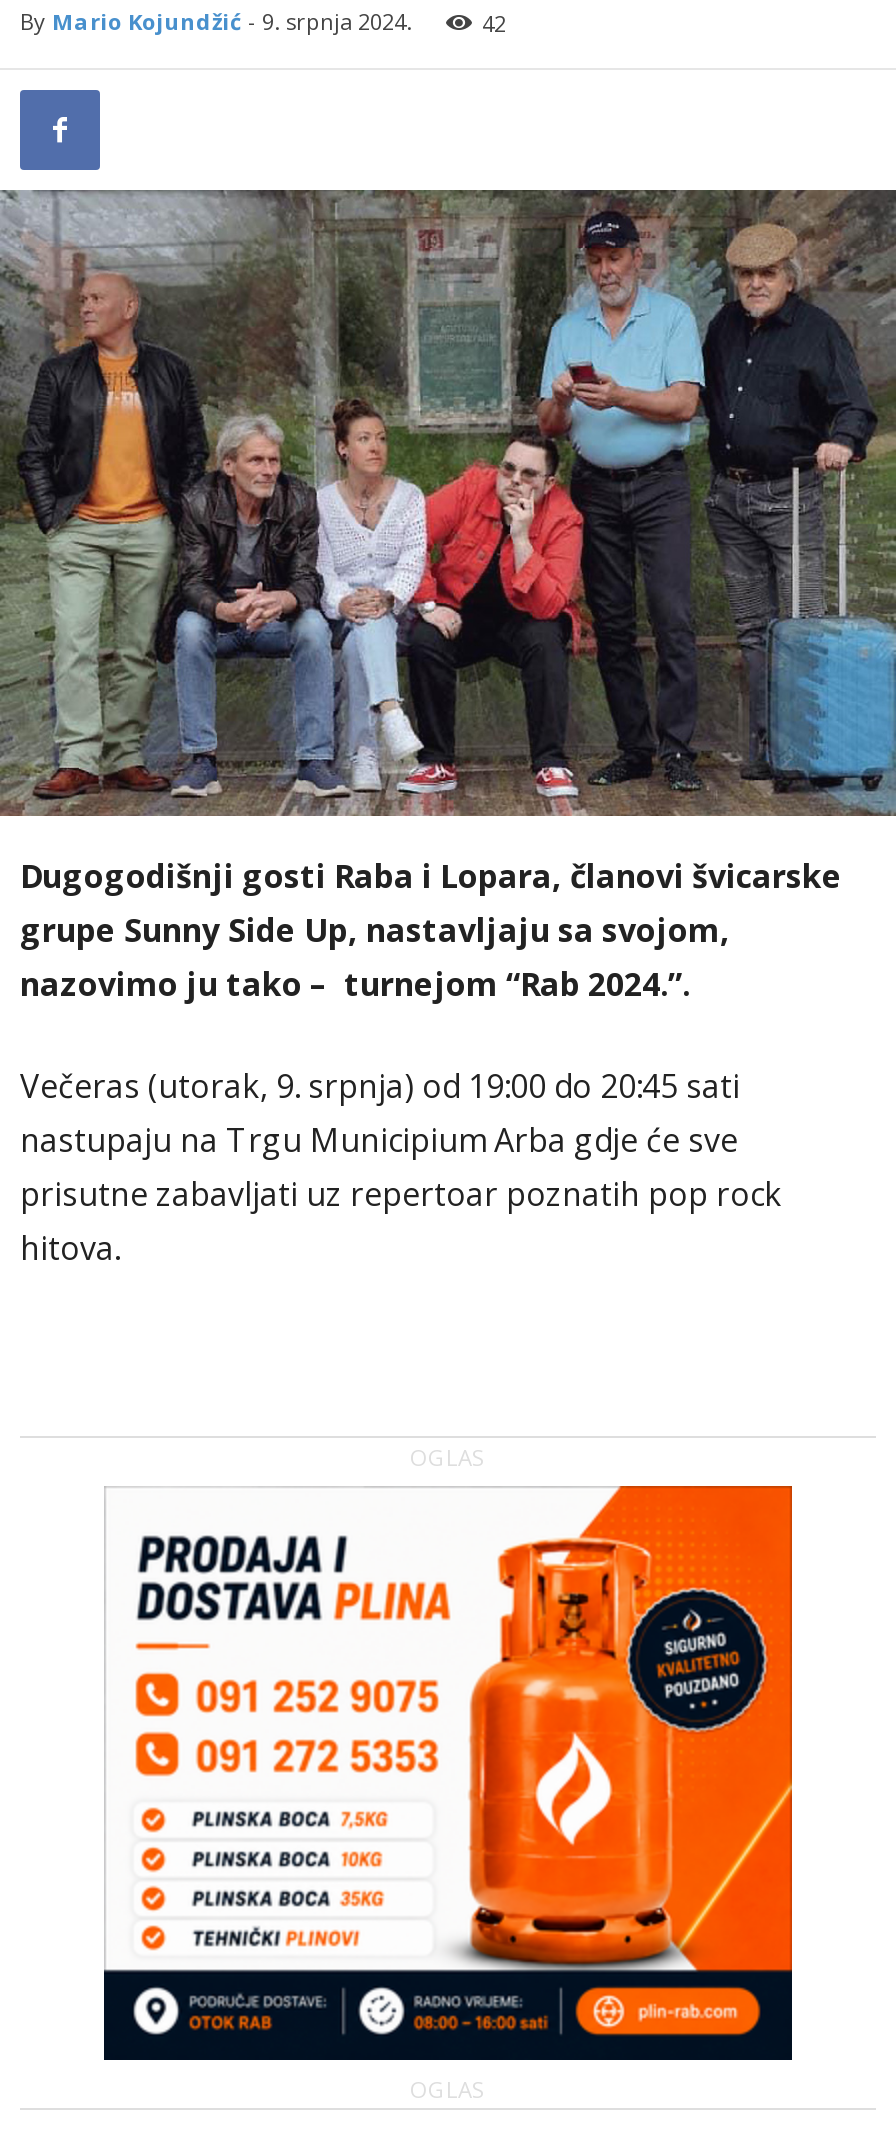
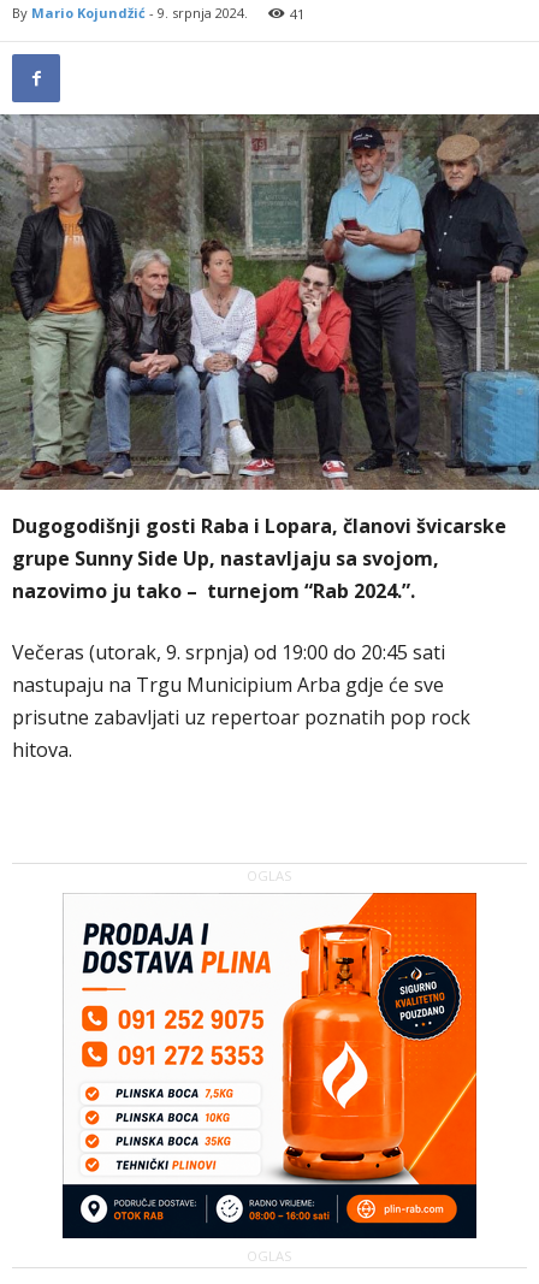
[482,7,506,37] 42 -> [290,4,304,22] 41

